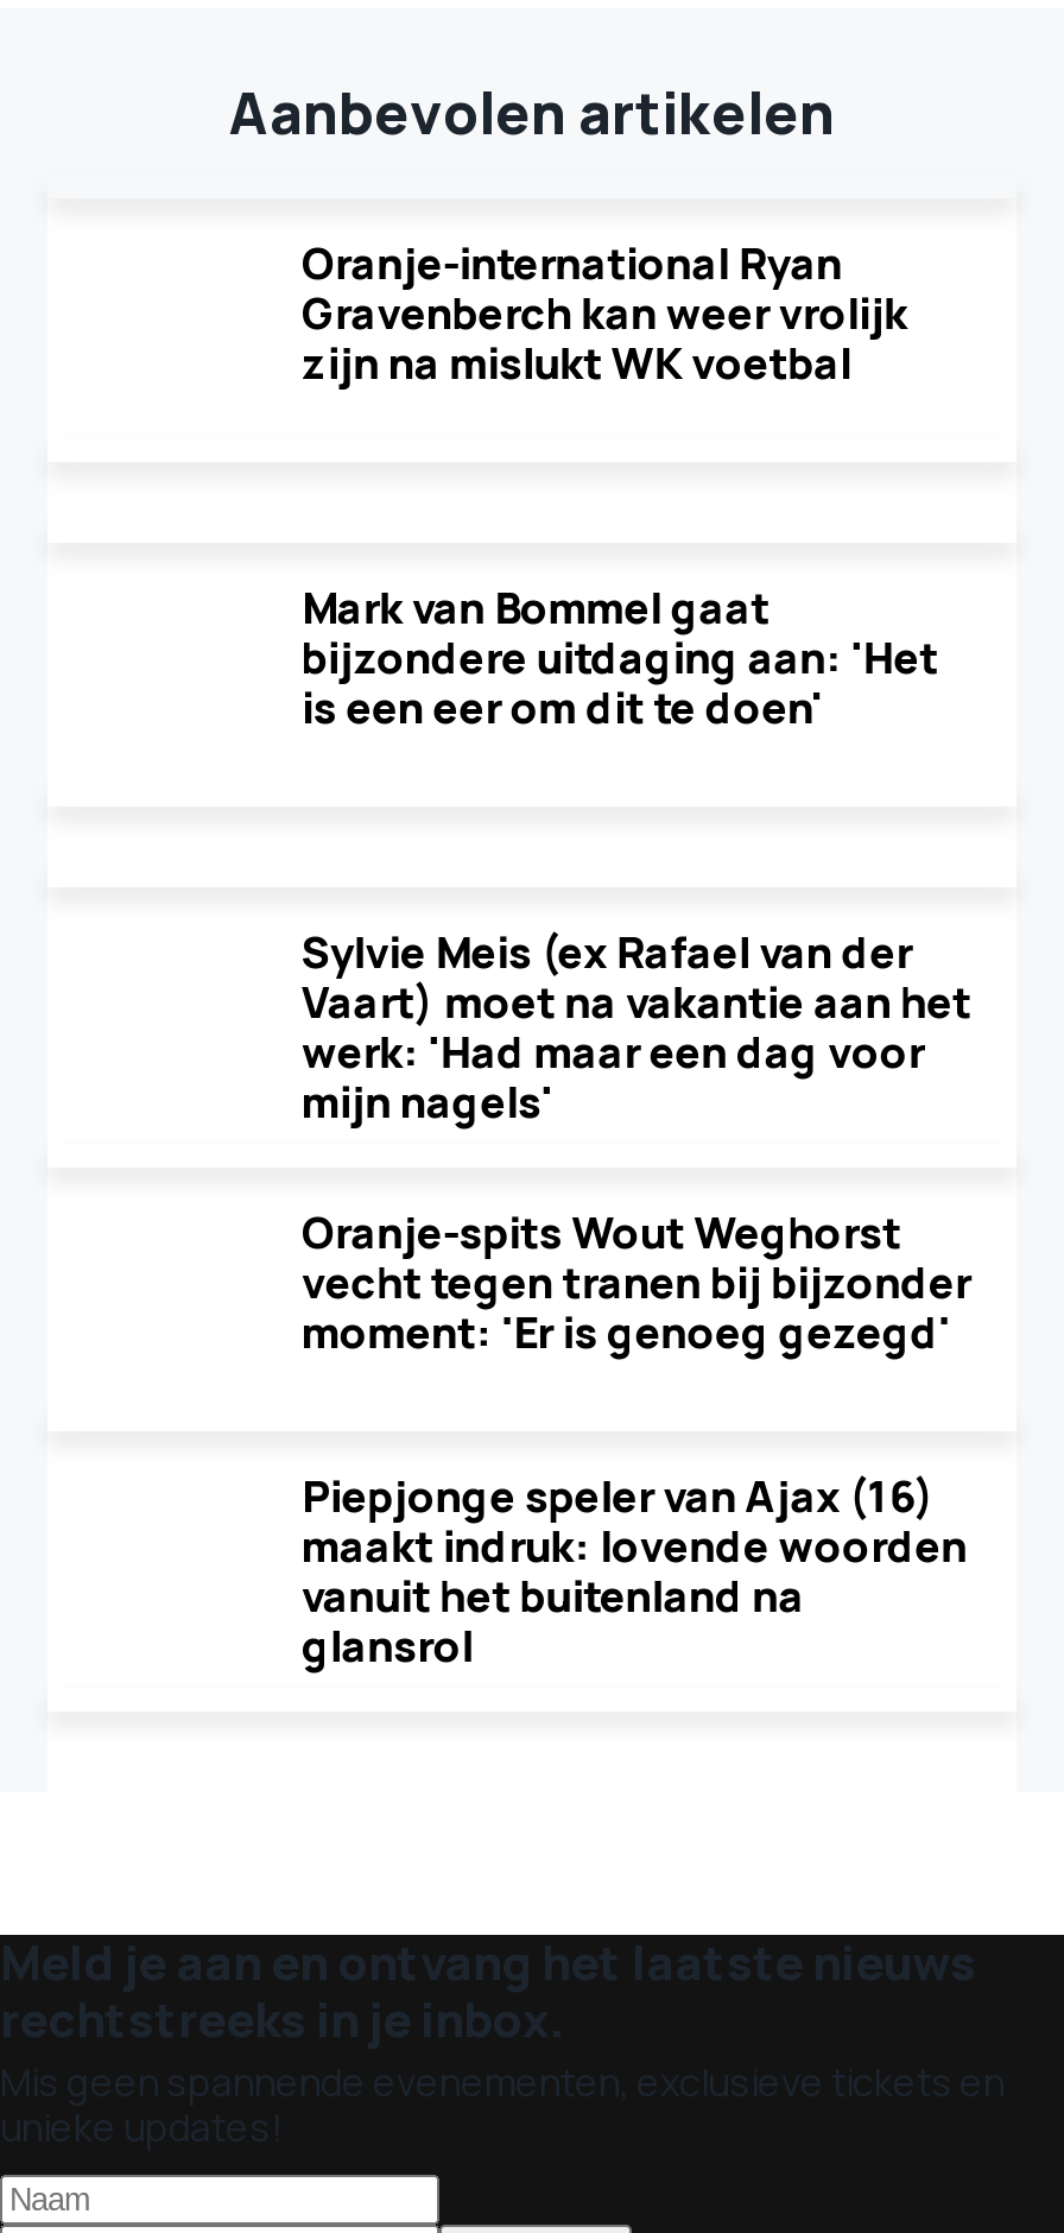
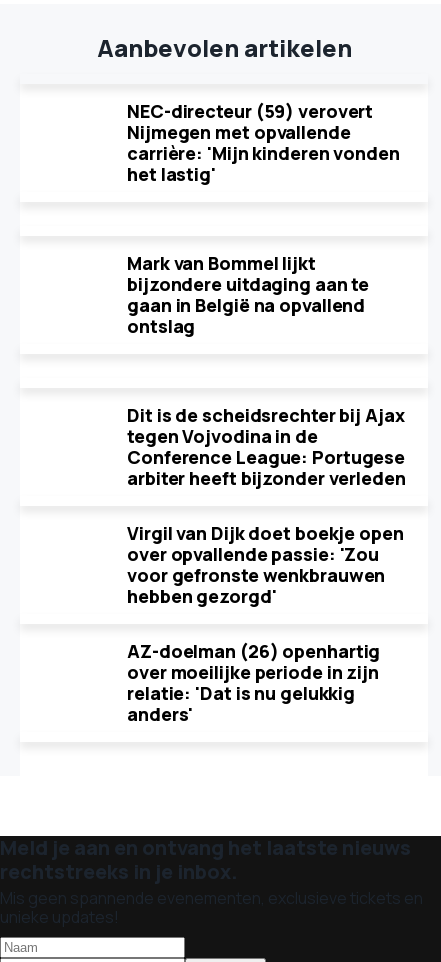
[302,234,908,391] Oranje-international Ryan | Gravenberch kan weer vrolijk | zijn na mislukt WK voetbal -> [127,99,400,186] NEC-directeur (59) verovert | Nijmegen met opvallende | carrière: 'Mijn kinderen vonden | het lastig'
[302,578,938,735] Mark van Bommel gaat | bijzondere uitdaging aan: 'Het | is een eer om dit te doen' -> [127,251,369,338] Mark van Bommel lijkt | bijzondere uitdaging aan te | gaan in België na opvallend | ontslag
[302,923,971,1130] Sylvie Meis (ex Rafael van der | Vaart) moet na vakantie aan het | werk: 'Had maar een dag voor | mijn nagels' -> [127,403,406,490] Dit is de scheidsrechter bij Ajax | tegen Vojvodina in de | Conference League: Portugese | arbiter heeft bijzonder verleden
[302,1203,971,1360] Oranje-spits Wout Weghorst | vecht tegen tranen bij bijzonder | moment: 'Er is genoeg gezegd' -> [127,521,404,608] Virgil van Dijk doet boekje open | over opvallende passie: 'Zou | voor gefronste wenkbrauwen | hebben gezorgd'
[302,1467,967,1674] Piepjonge speler van Ajax (16) | maakt indruk: lovende woorden | vanuit het buitenland na | glansrol -> [127,639,380,726] AZ-doelman (26) openhartig | over moeilijke periode in zijn | relatie: 'Dat is nu gelukkig | anders'

